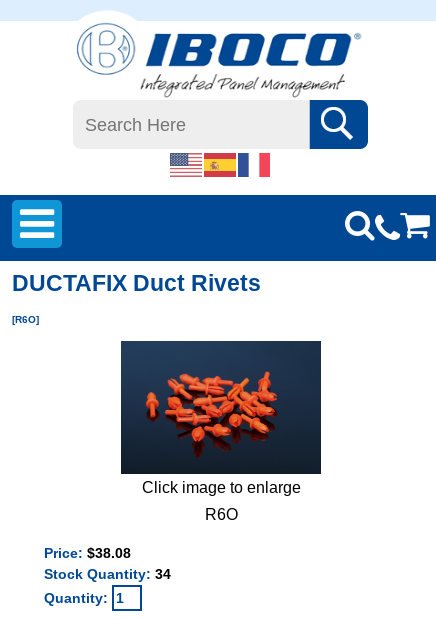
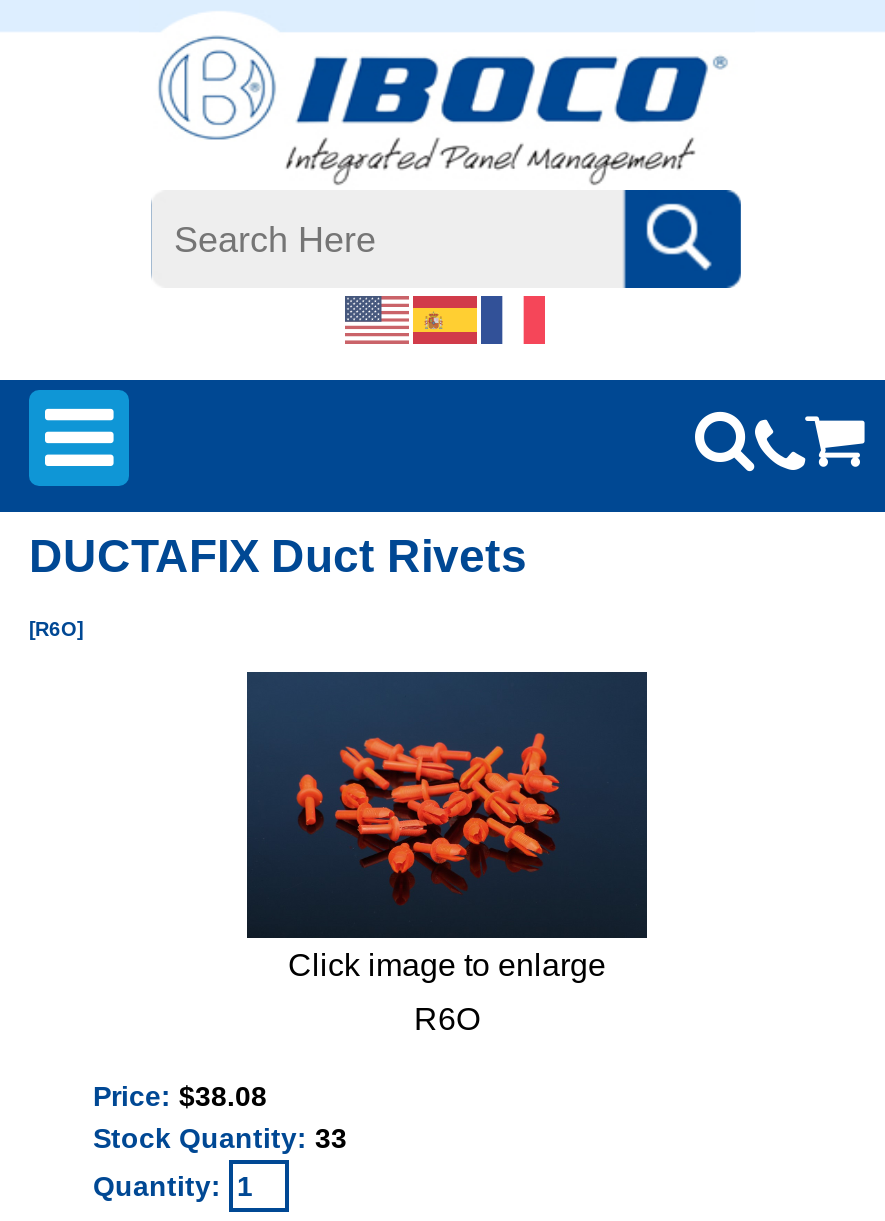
[44,566,171,582] Stock Quantity: 34 -> [93,1122,347,1154] Stock Quantity: 33

